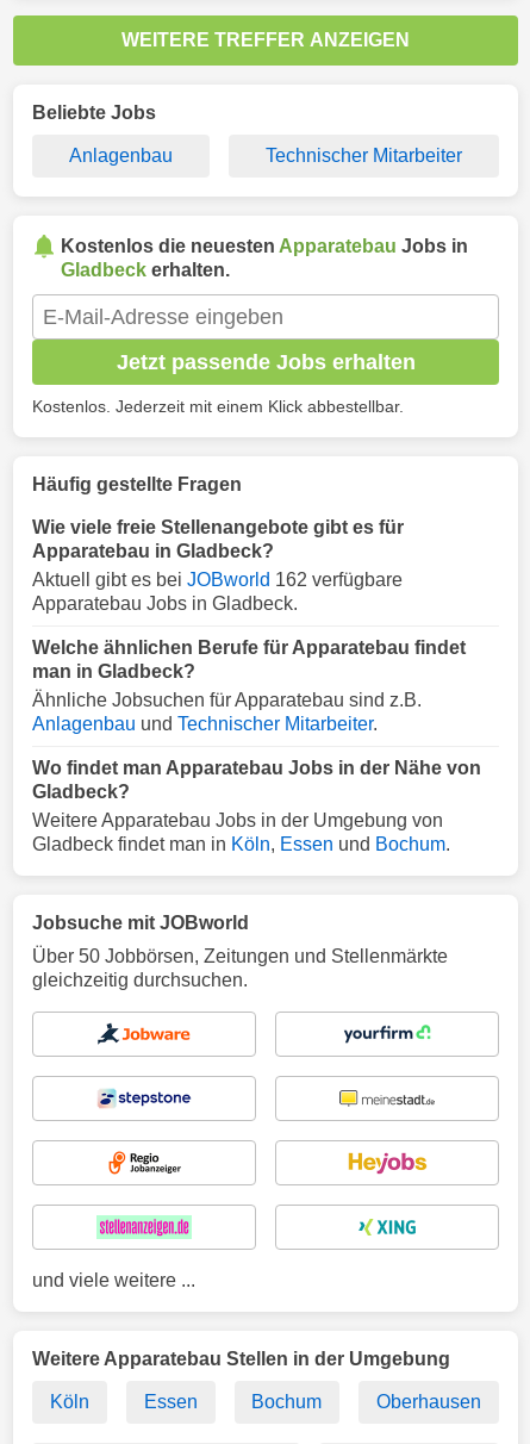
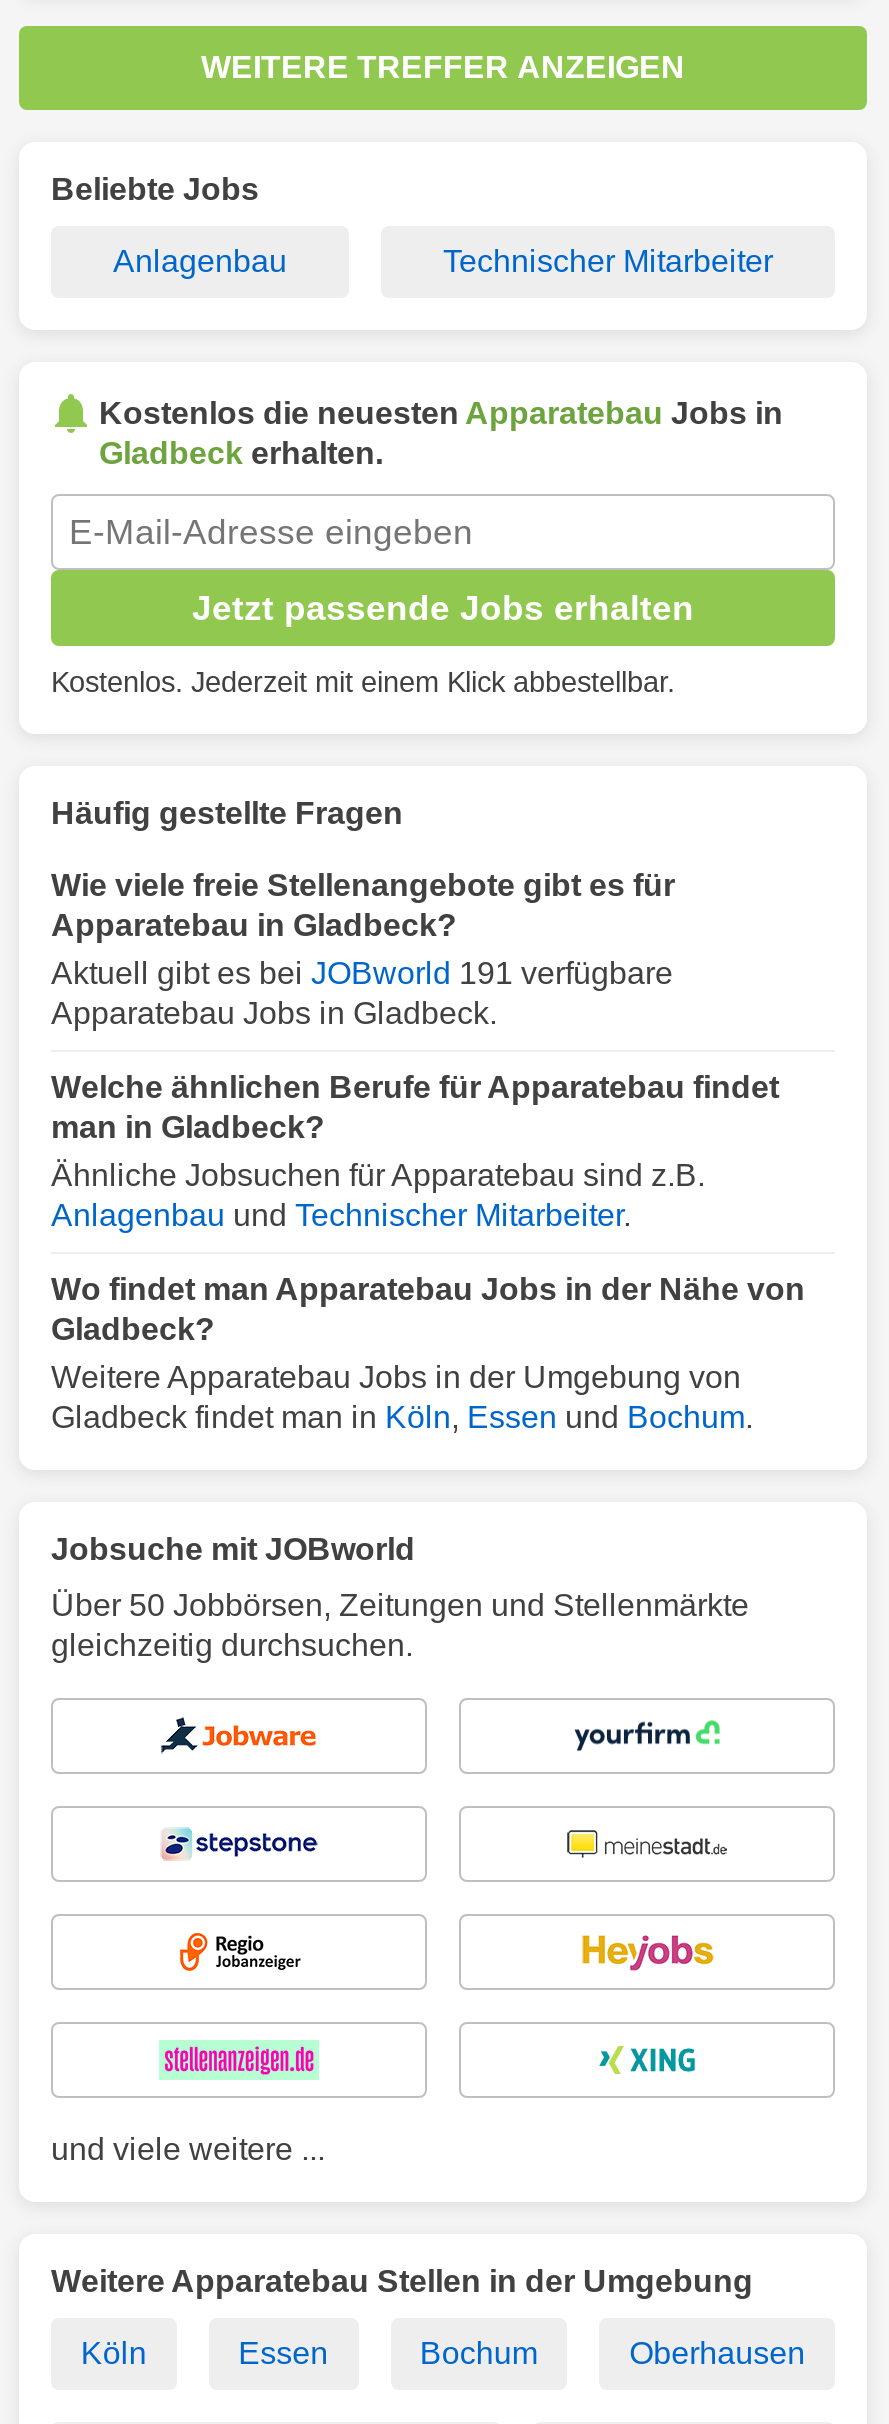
[32,569,403,590] Aktuell gibt es bei JOBworld 162 verfügbare -> [51,956,673,990] Aktuell gibt es bei JOBworld 191 verfügbare

